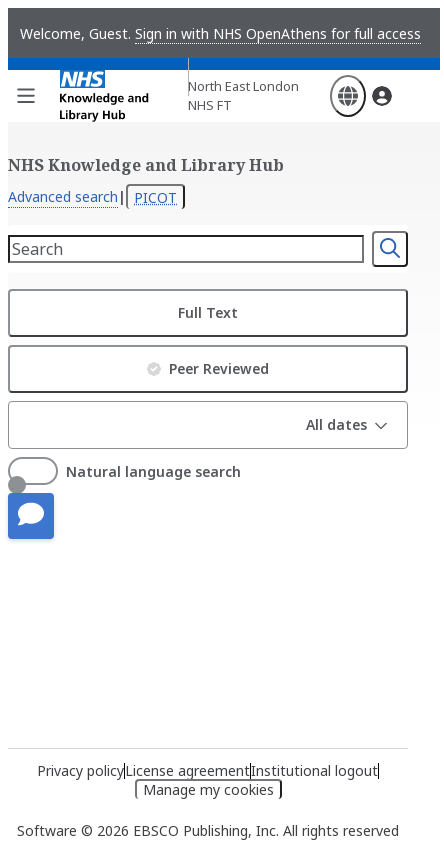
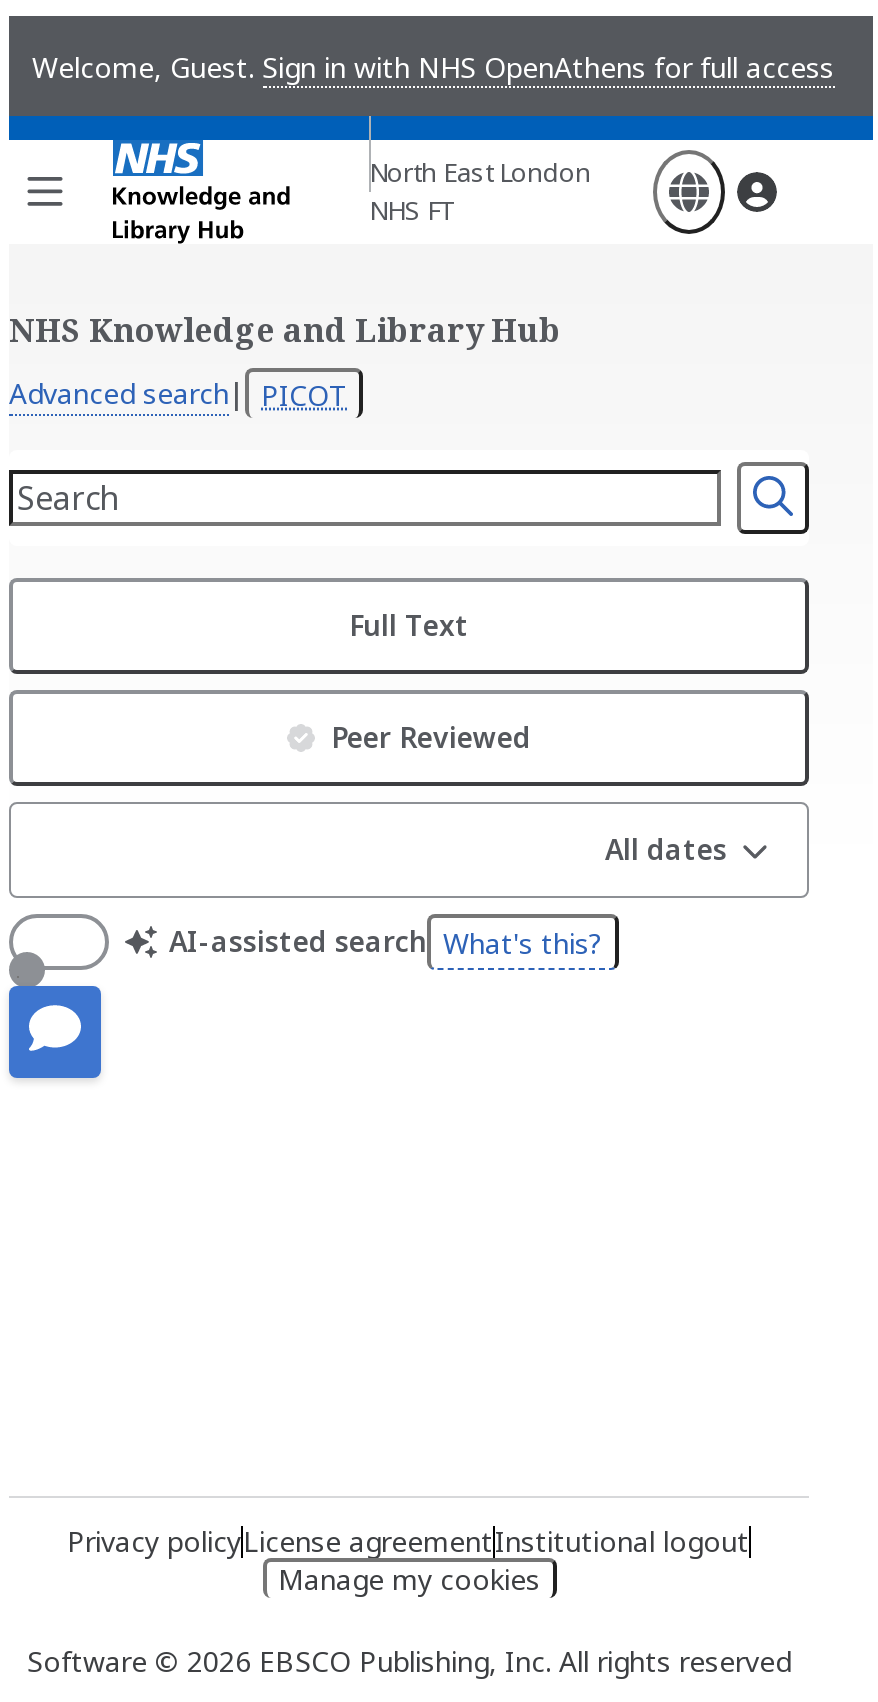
[66,461,241,480] Natural language search -> [169,922,603,962] AI-assisted search What's this?

